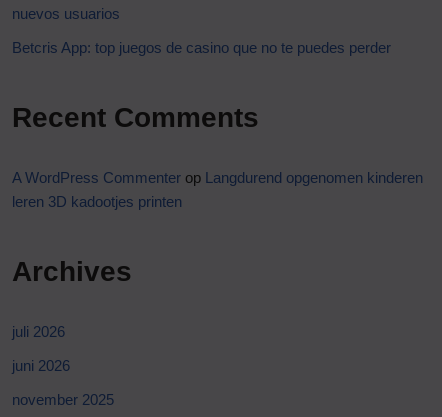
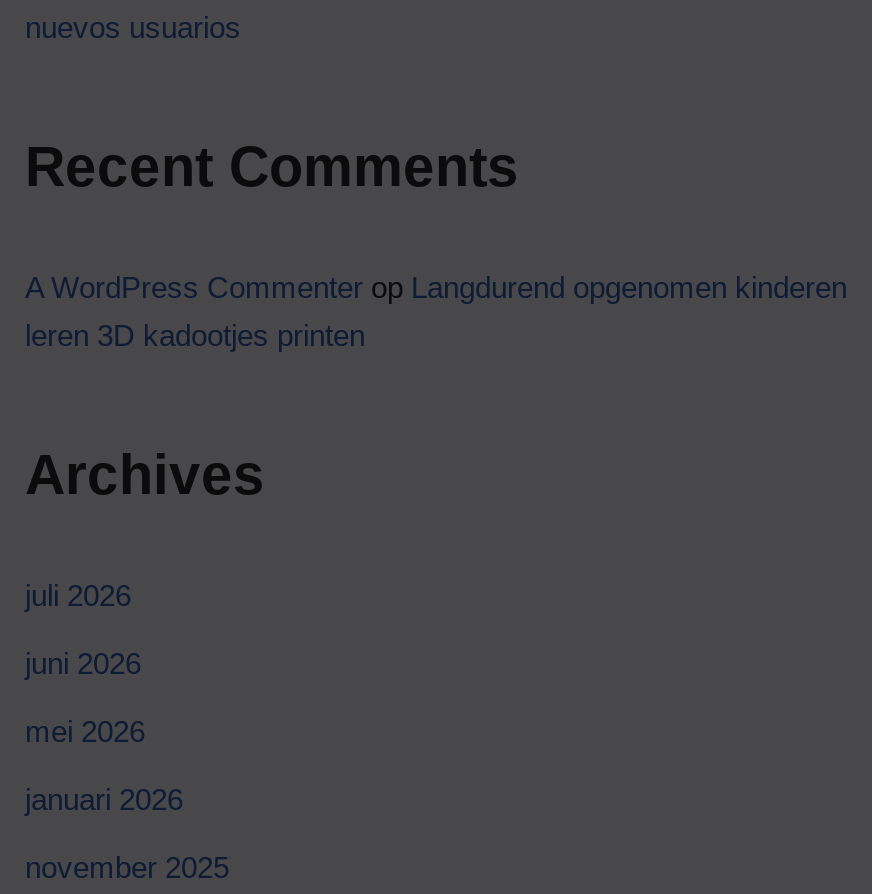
[12,39,391,56] Betcris App: top juegos de casino que no te puedes perder -> none
moved [12,102,423,374] -> [25,135,847,679]: Recent Comments | A WordPress Commenter op Langdurend opgenomen kinderen | leren 3D kadootjes printen | Archives | juli 2026 | juni 2026
none -> [25,713,183,815] mei 2026 | januari 2026

